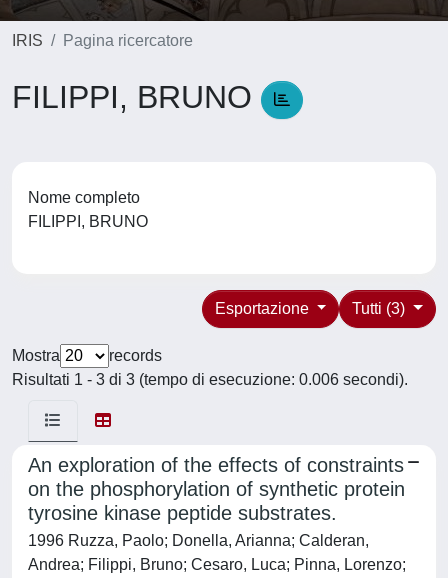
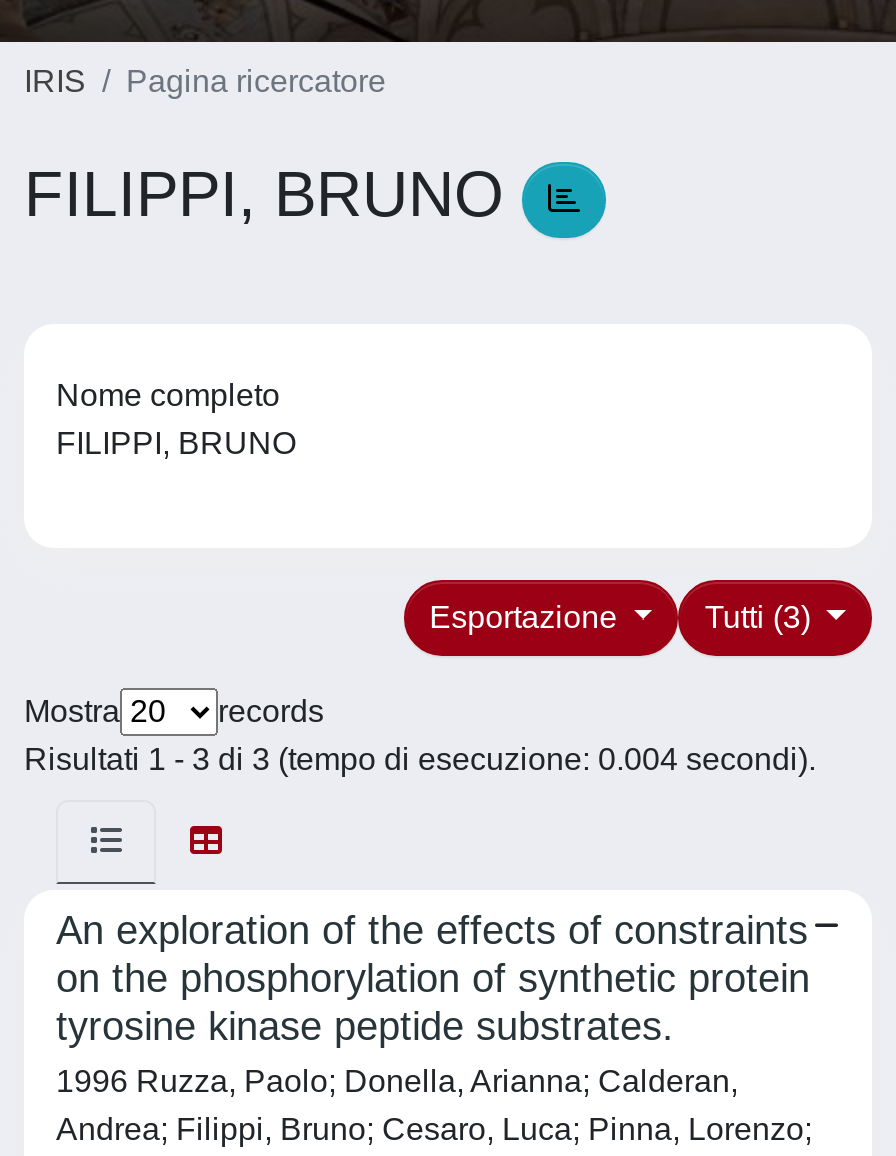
[12,371,408,388] Risultati 1 - 3 di 3 (tempo di esecuzione: 0.006 secondi). -> [24,742,816,776] Risultati 1 - 3 di 3 (tempo di esecuzione: 0.004 secondi).

